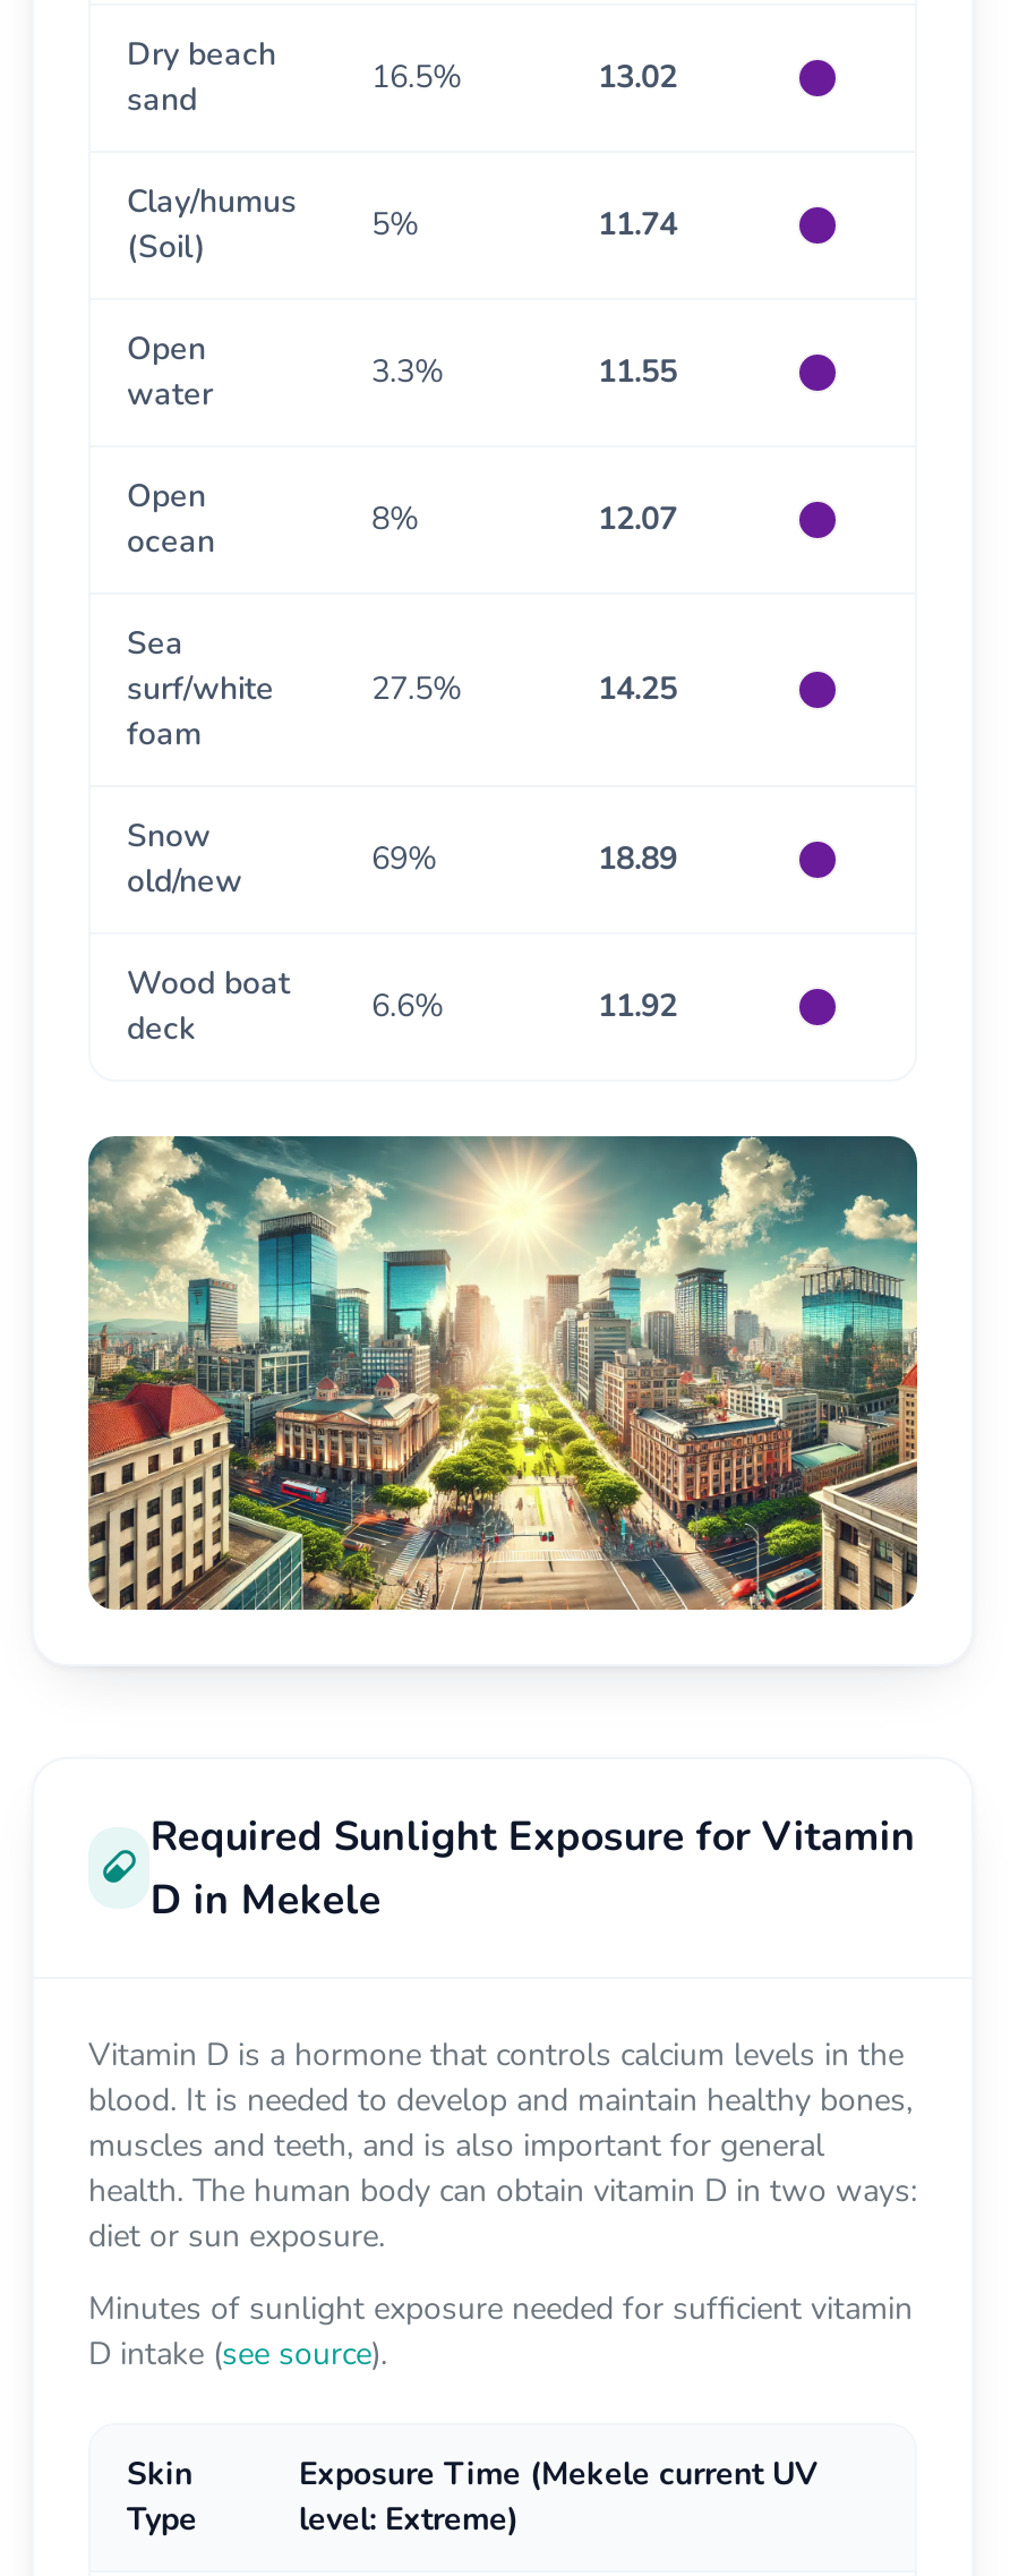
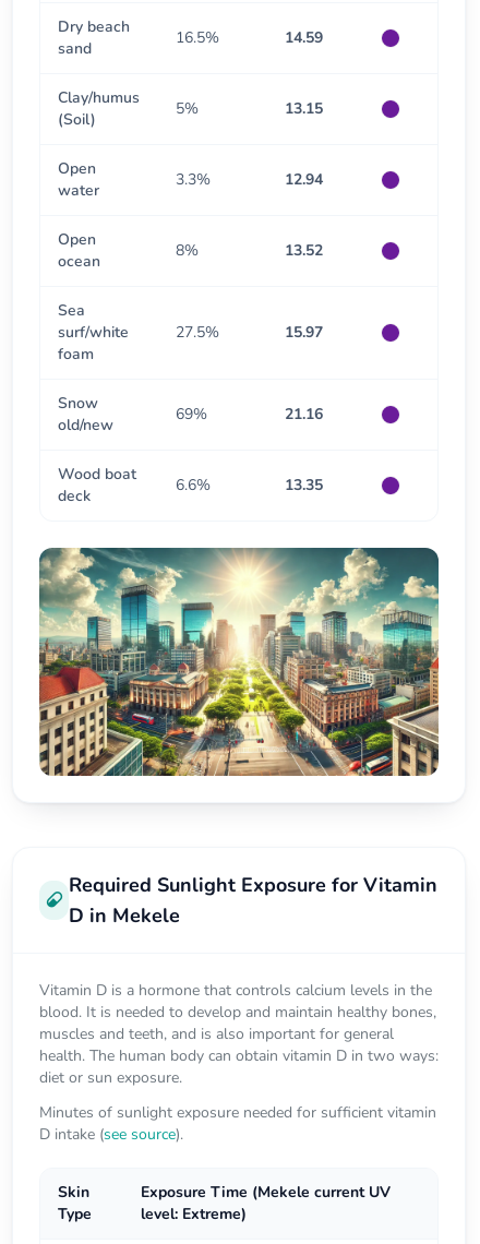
[598,54,677,97] 13.02 -> [285,27,323,47] 14.59
[598,202,677,245] 11.74 -> [285,98,323,118] 13.15
[598,349,677,392] 11.55 -> [285,169,323,189] 12.94
[598,496,677,539] 12.07 -> [285,240,323,260] 13.52
[598,666,677,709] 14.25 -> [285,321,323,342] 15.97
[598,836,677,879] 18.89 -> [285,403,323,424] 21.16
[598,983,677,1026] 11.92 -> [285,474,323,495] 13.35

